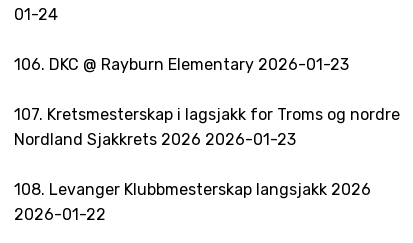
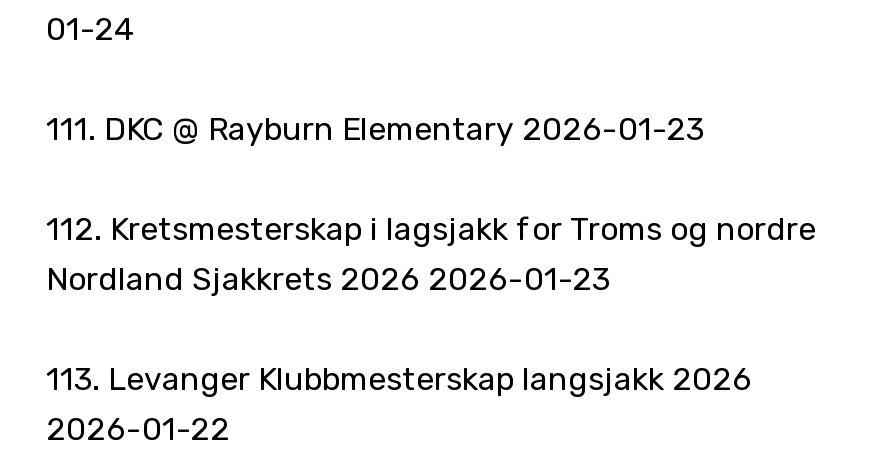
[14,55,349,74] 106. DKC @ Rayburn Elementary 2026-01-23 -> [46,110,704,148] 111. DKC @ Rayburn Elementary 2026-01-23
[14,105,400,124] 107. Kretsmesterskap i lagsjakk for Troms og nordre -> [46,210,816,248] 112. Kretsmesterskap i lagsjakk for Troms og nordre
[14,180,371,199] 108. Levanger Klubbmesterskap langsjakk 2026 -> [46,360,752,398] 113. Levanger Klubbmesterskap langsjakk 2026

